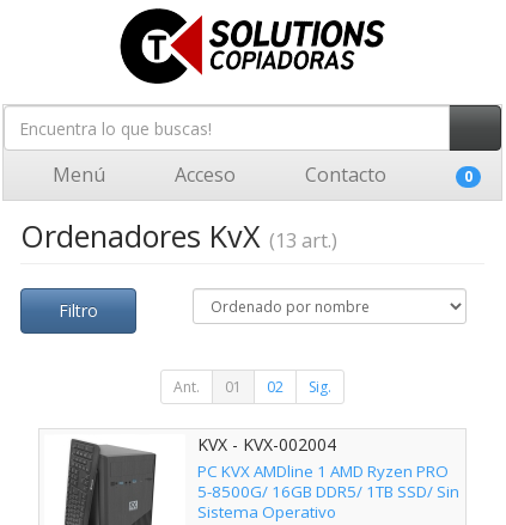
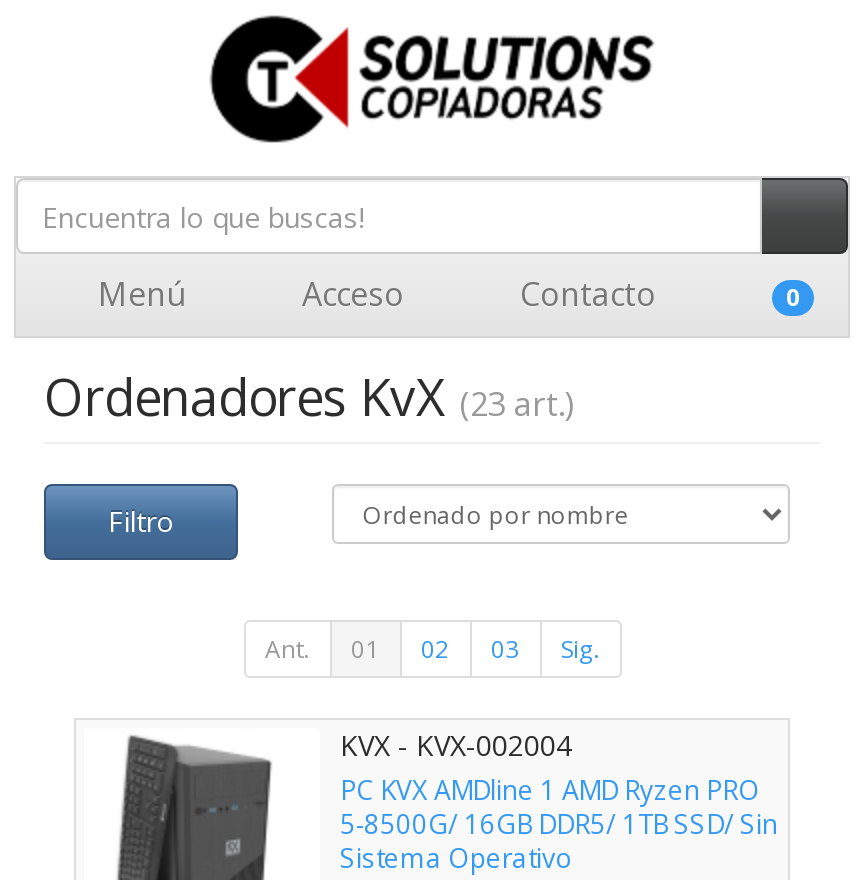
[20,215,337,256] Ordenadores KvX (13 art.) -> [44,362,574,430] Ordenadores KvX (23 art.)
none -> [491,632,519,666] 03

